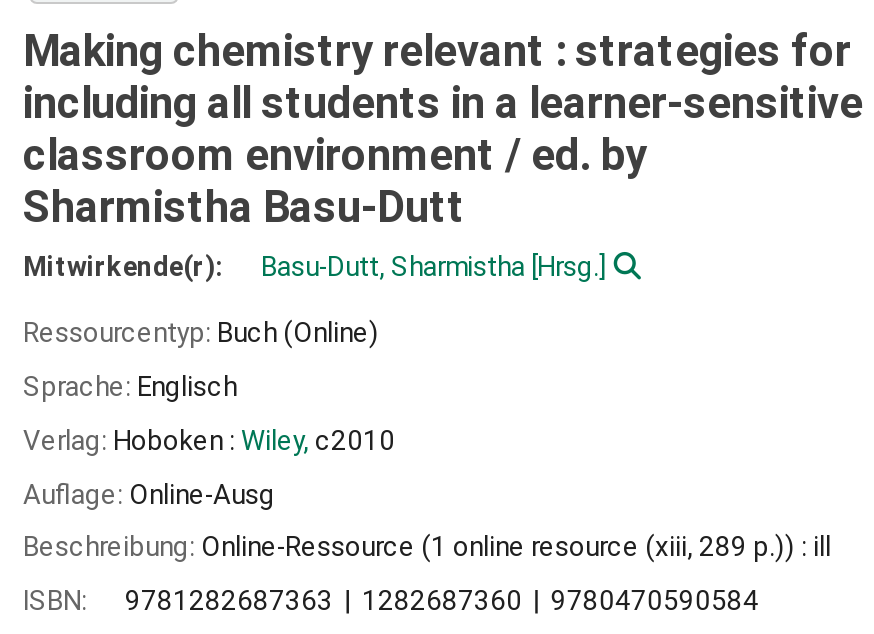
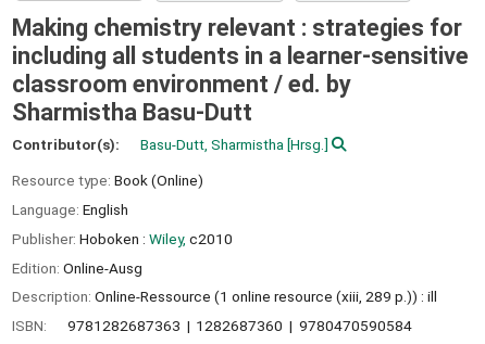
[23,251,229,283] Mitwirkende(r): -> [12,136,123,153] Contributor(s):
[23,316,379,348] Ressourcentyp: Buch (Online) -> [12,172,203,189] Resource type: Book (Online)
[23,370,237,402] Sprache: Englisch -> [12,201,128,218] Language: English
[23,424,395,456] Verlag: Hoboken : Wiley, c2010 -> [12,230,233,247] Publisher: Hoboken : Wiley, c2010
[23,477,275,509] Auflage: Online-Ausg -> [12,259,142,276] Edition: Online-Ausg
[23,531,831,563] Beschreibung: Online-Ressource (1 online resource (xiii, 289 p.)) : ill -> [12,288,437,305] Description: Online-Ressource (1 online resource (xiii, 289 p.)) : ill

